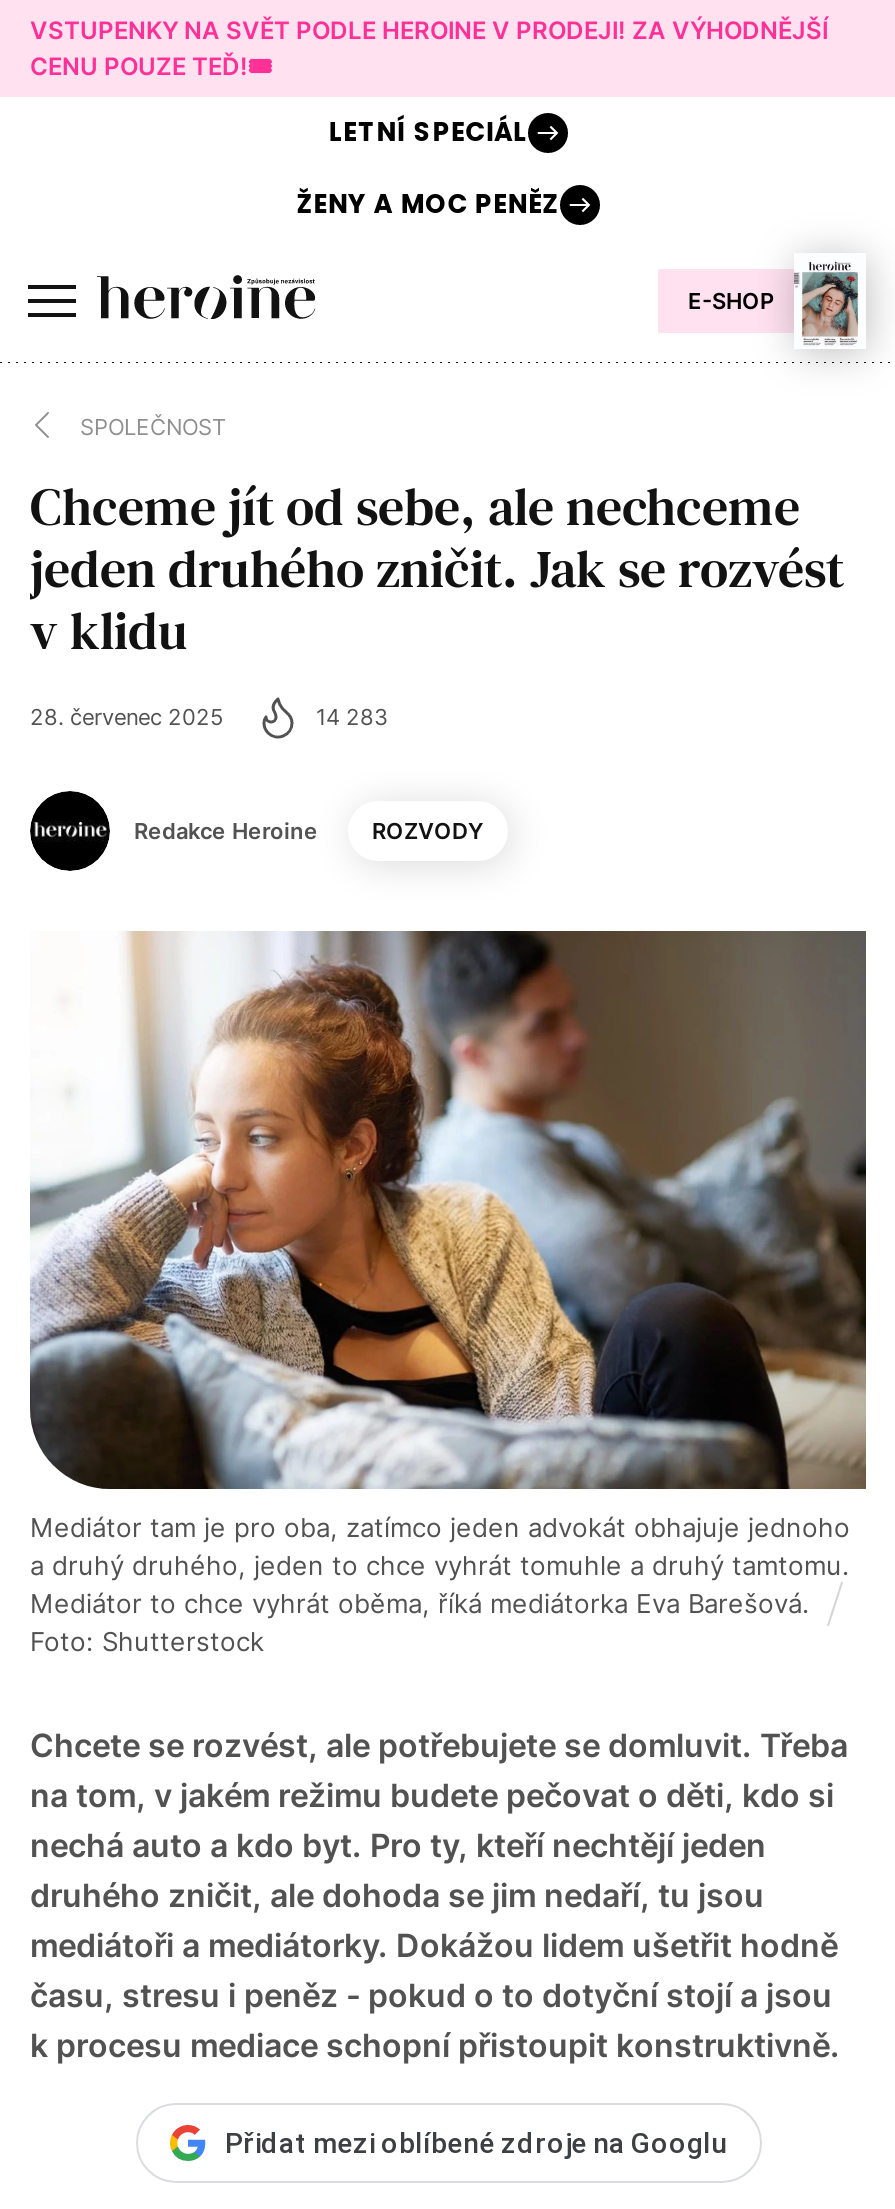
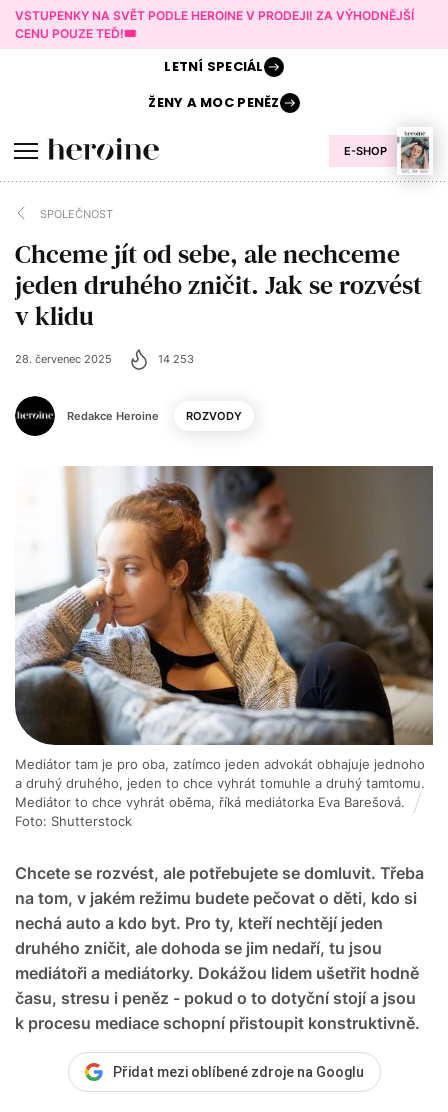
[316,703,388,731] 14 283 -> [158,352,194,366] 14 253

